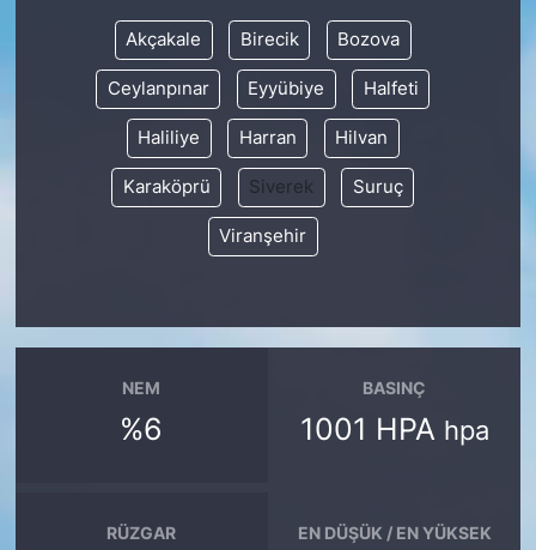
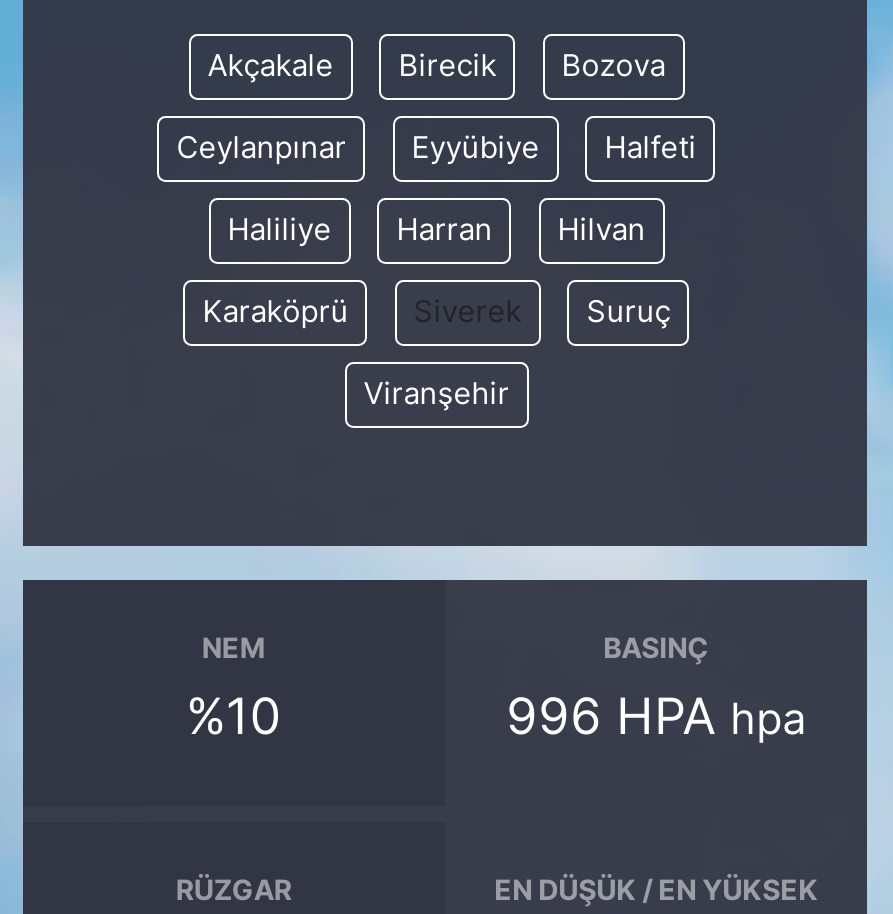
[120,411,163,447] %6 -> [186,686,282,746] %10
[300,411,489,447] 1001 HPA hpa -> [506,686,806,746] 996 HPA hpa

